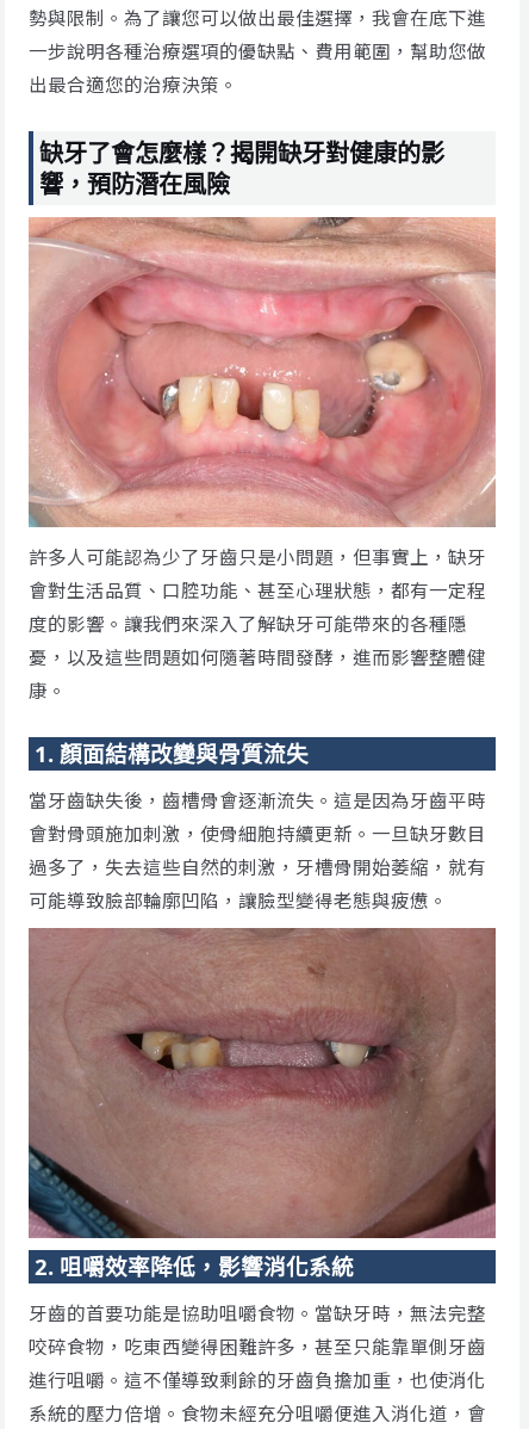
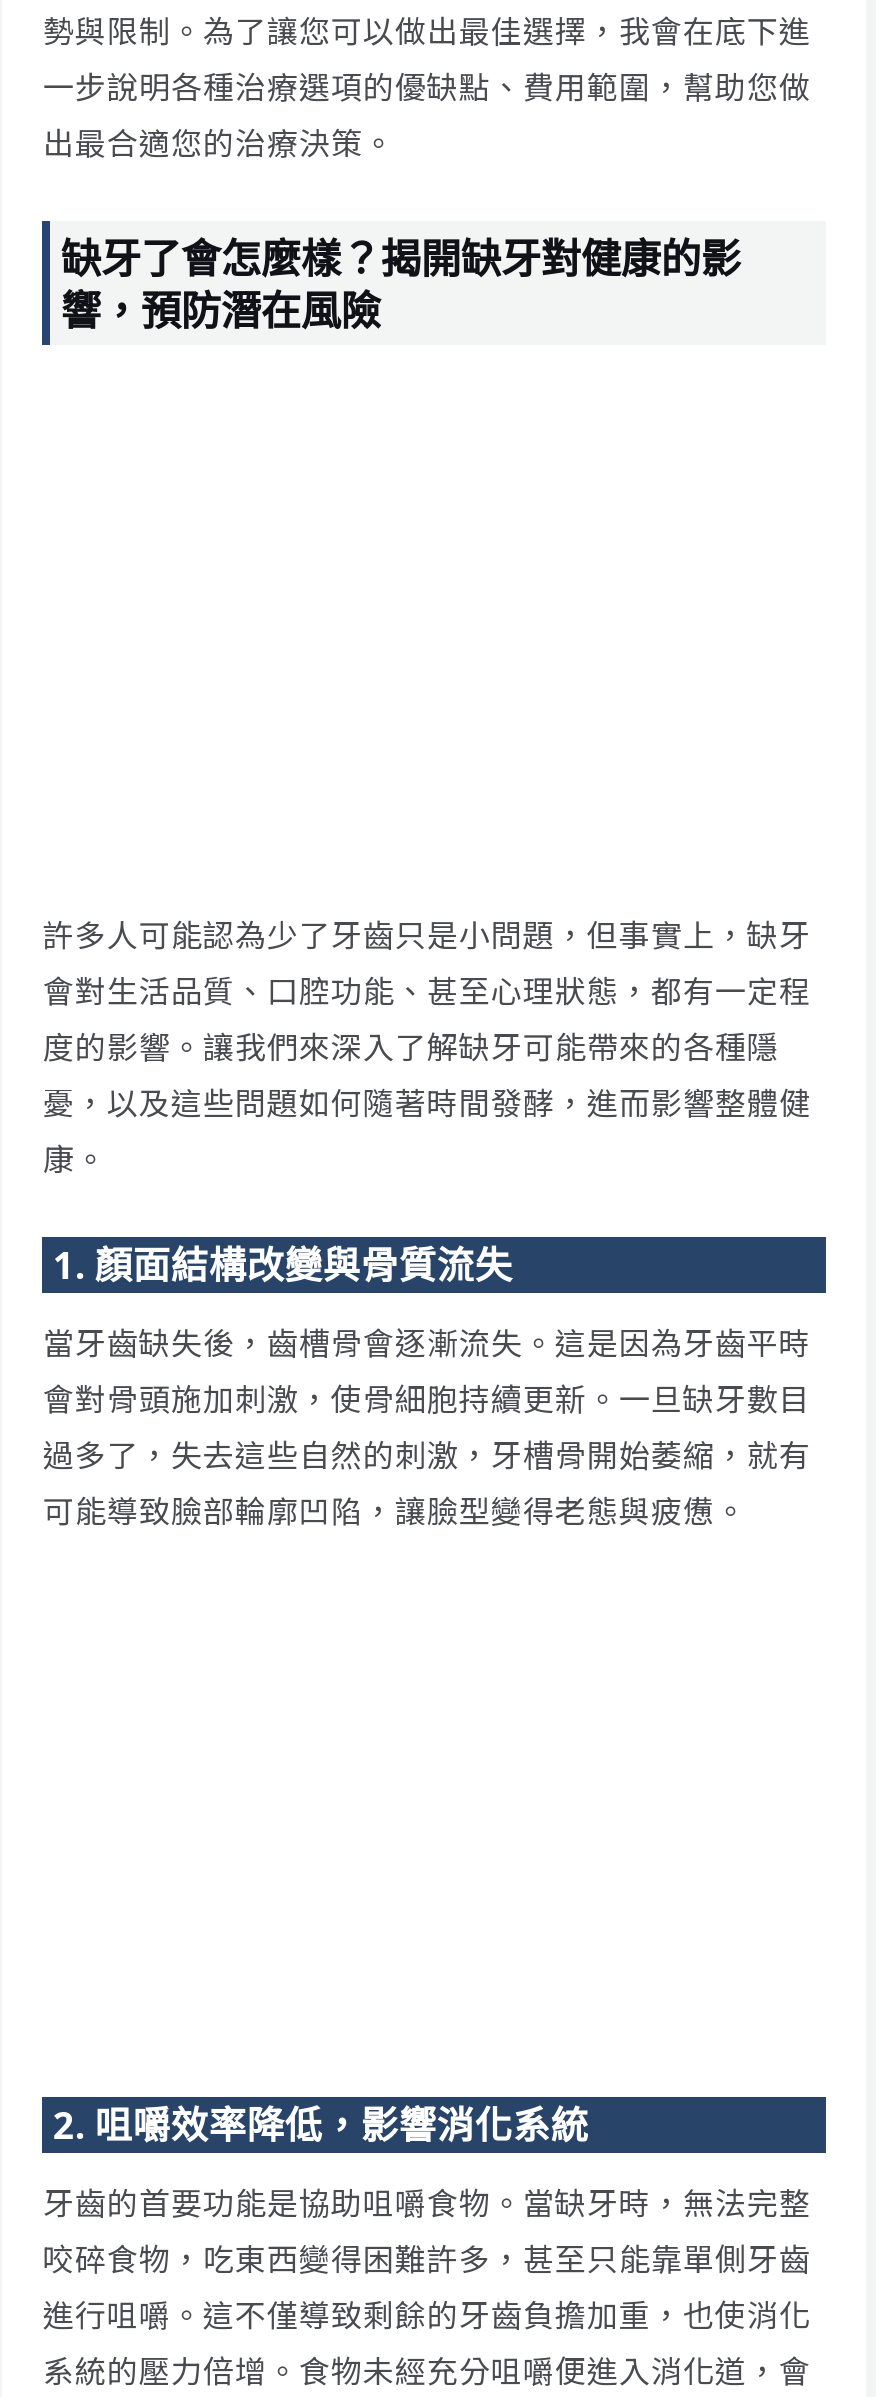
[27,216,497,528] [image] -> none
[27,927,497,1239] [image] -> none

